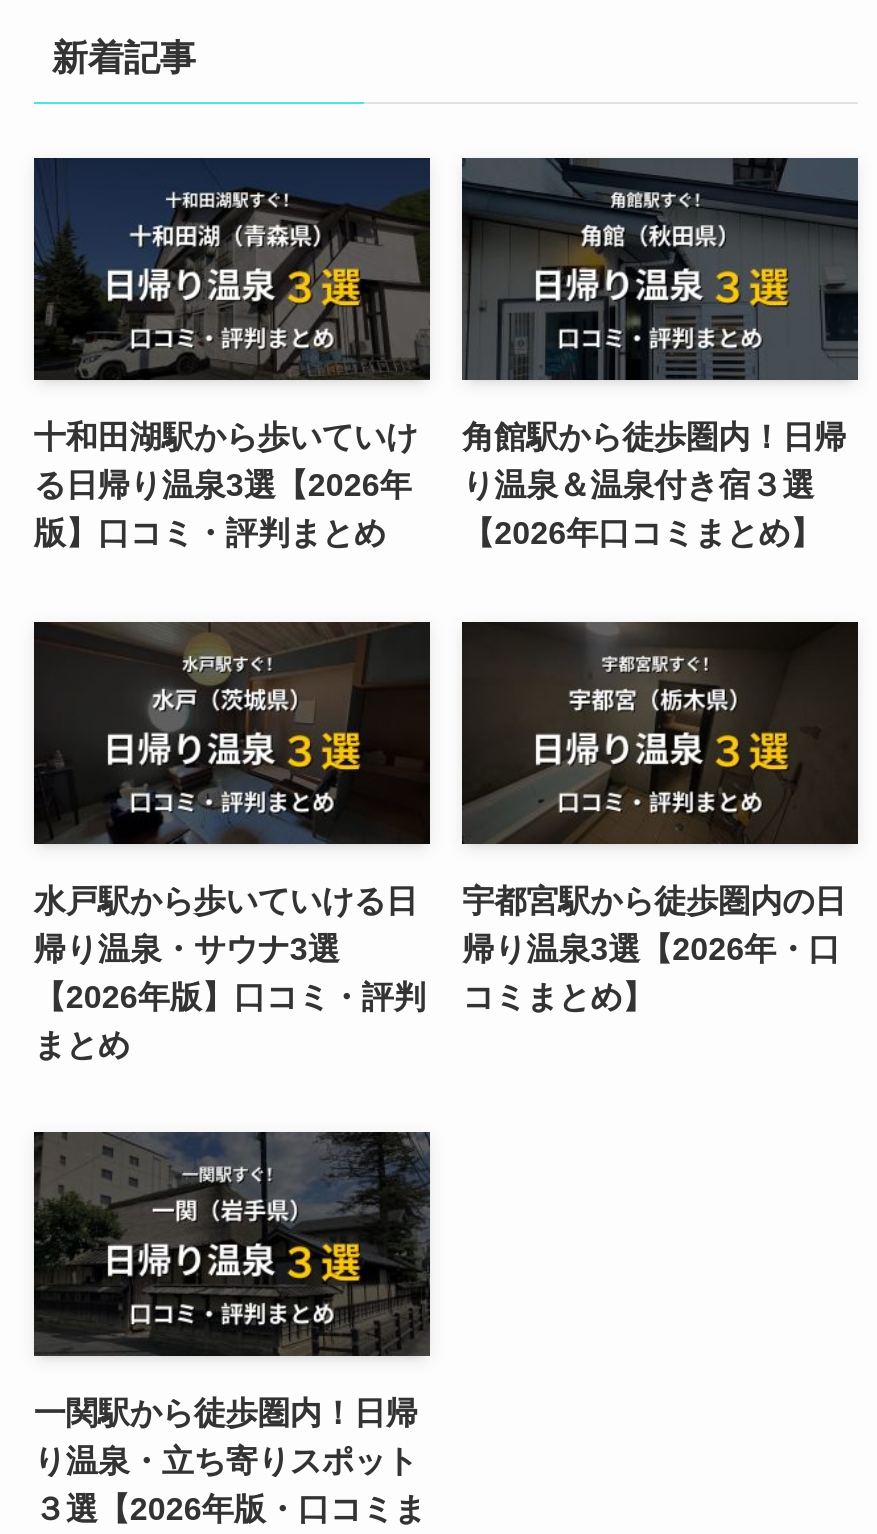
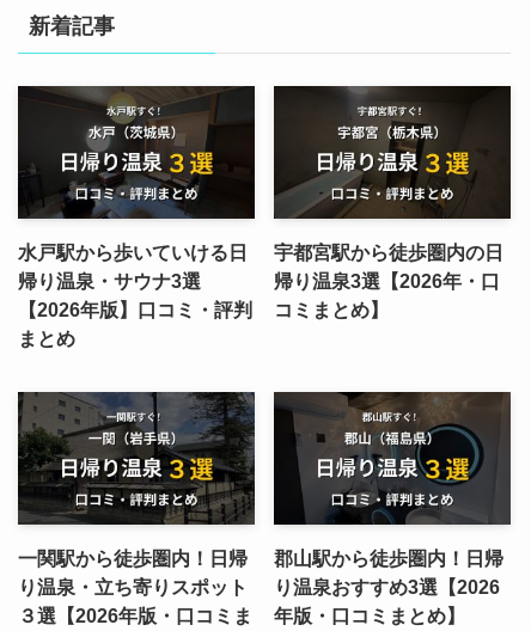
[34,158,430,551] [image] | 十和田湖駅から歩いていけ | る日帰り温泉3選【2026年 | 版】口コミ・評判まとめ -> none
[462,158,858,551] [image] | 角館駅から徒歩圏内！日帰 | り温泉＆温泉付き宿３選 | 【2026年口コミまとめ】 -> none
none -> [273,391,512,626] [image] | 郡山駅から徒歩圏内！日帰 | り温泉おすすめ3選【2026 | 年版・口コミまとめ】

